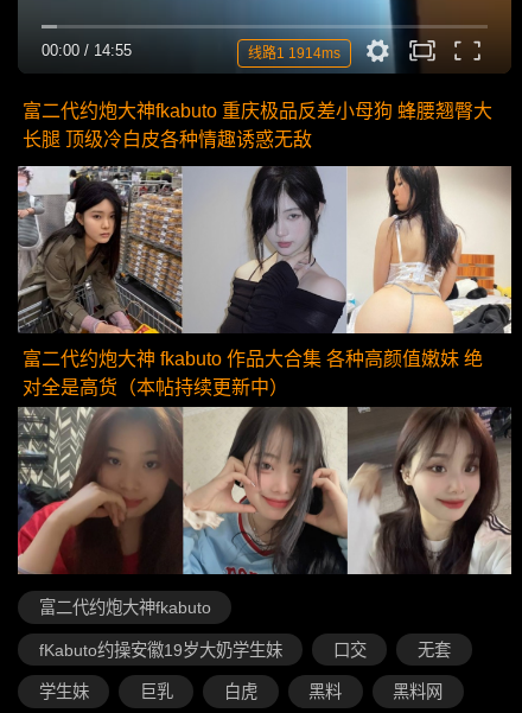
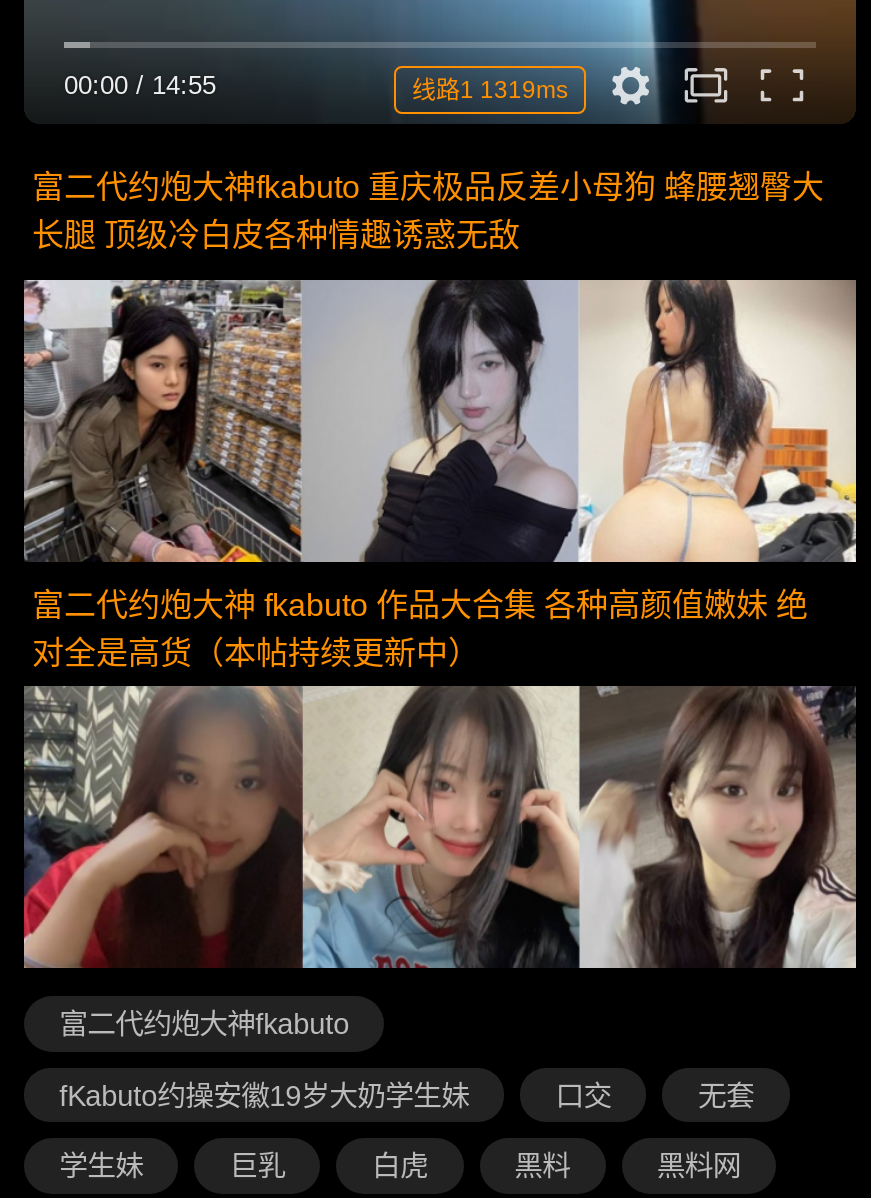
[248,45,340,61] 线路1 1914ms -> [412,75,568,103] 线路1 1319ms

